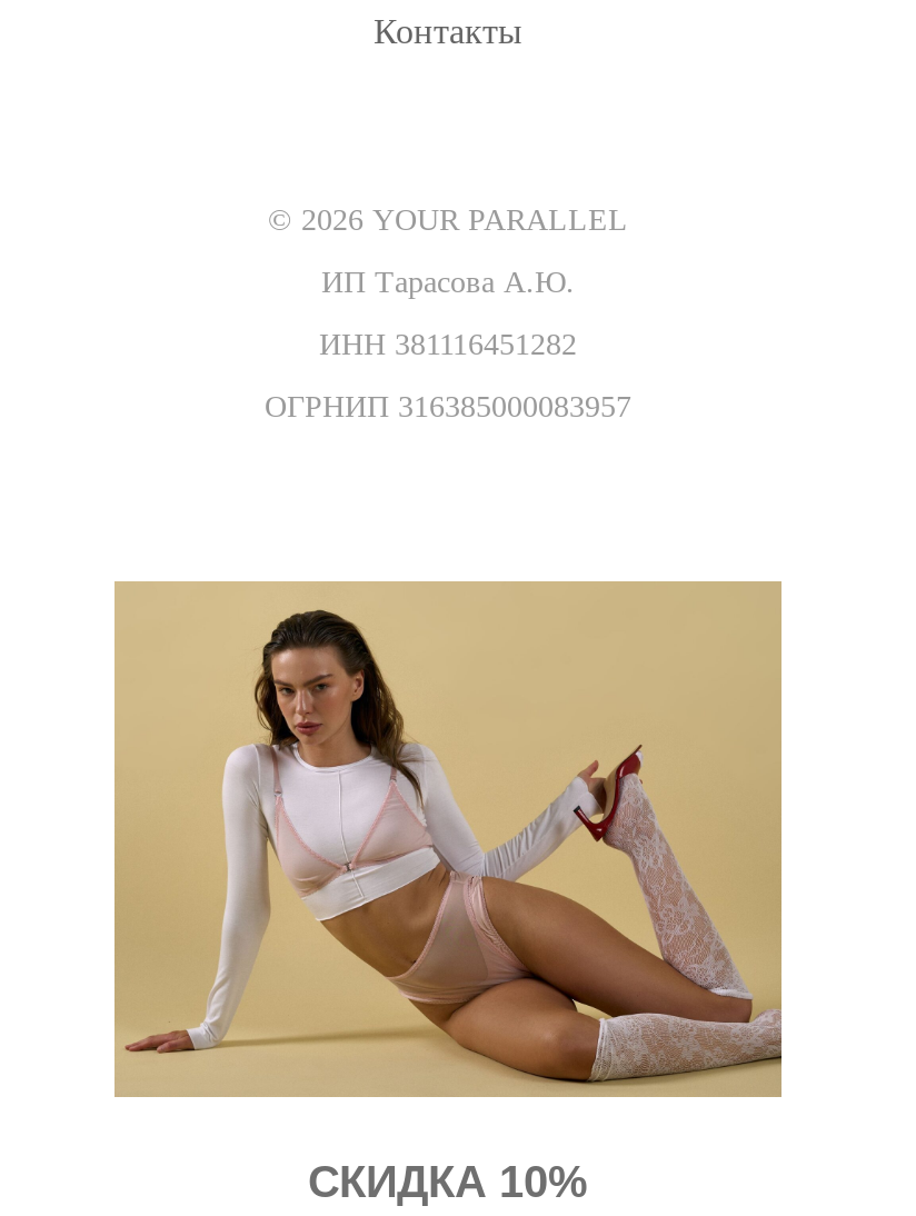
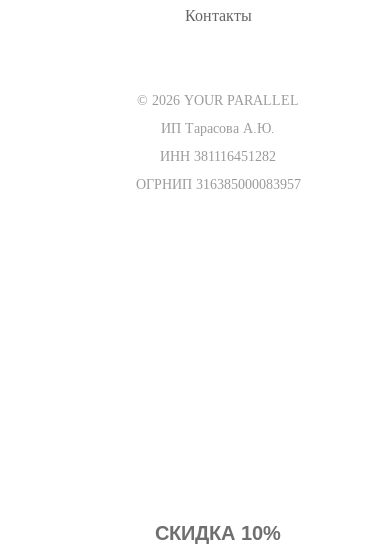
[112,580,784,1098] [image] -> none

